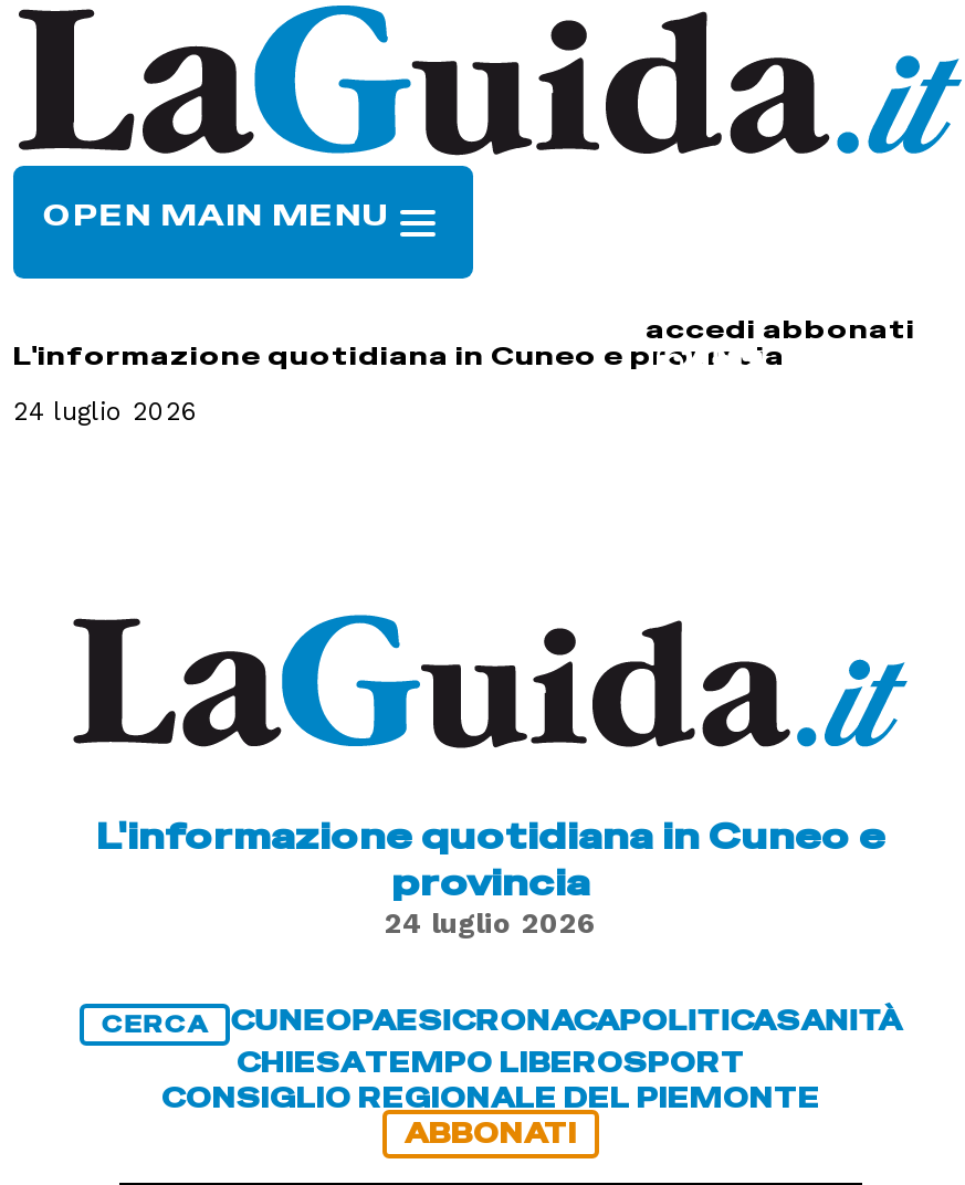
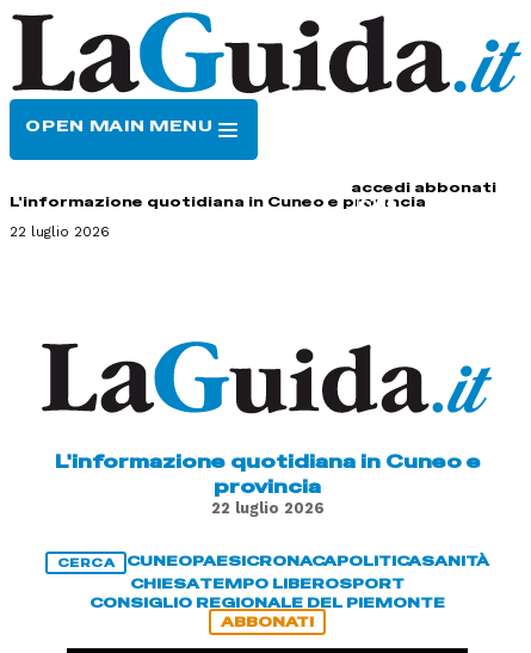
[13,396,199,427] 24 luglio 2026 -> [10,223,110,240] 22 luglio 2026
[385,906,597,939] 24 luglio 2026 -> [211,499,324,517] 22 luglio 2026

